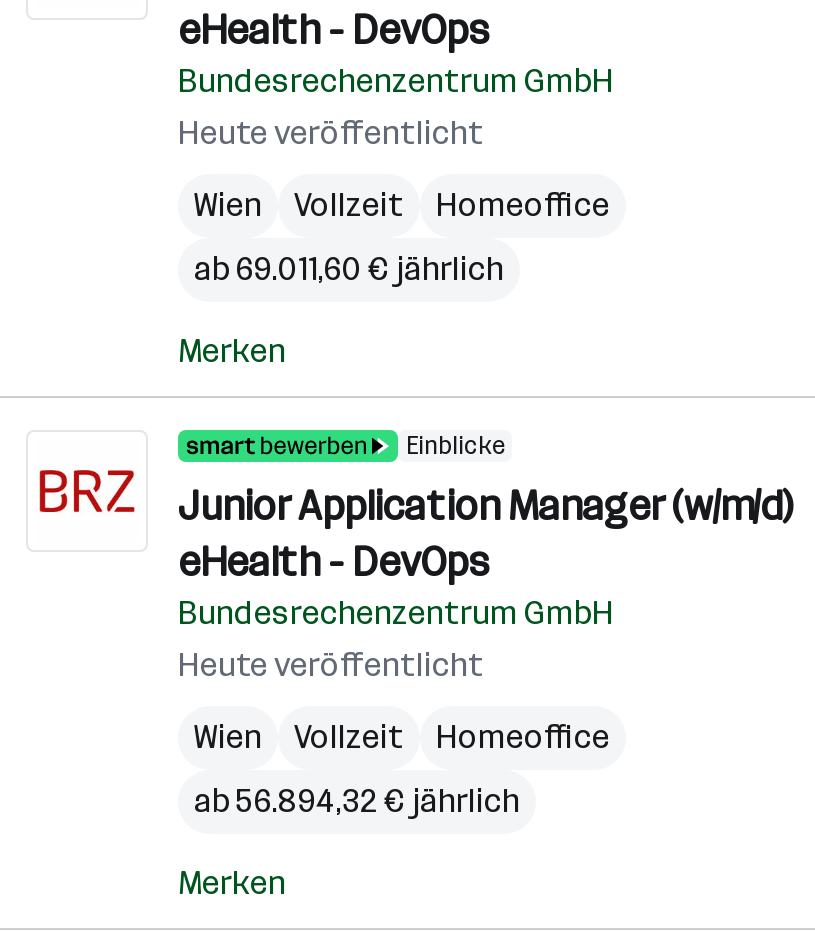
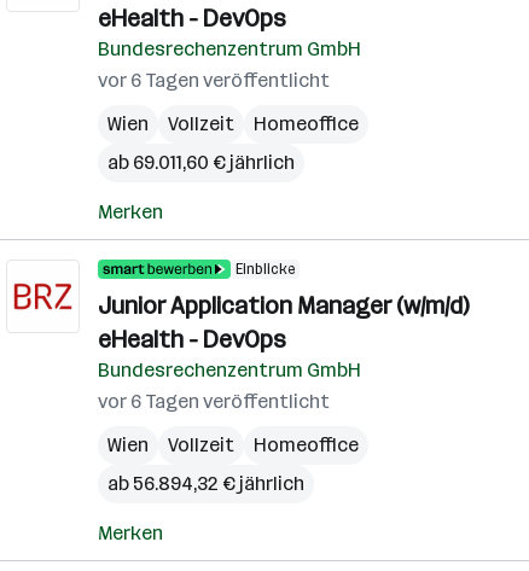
[178,114,484,152] Heute veröffentlicht -> [98,69,330,92] vor 6 Tagen veröffentlicht
[178,646,484,684] Heute veröffentlicht -> [98,390,330,413] vor 6 Tagen veröffentlicht

